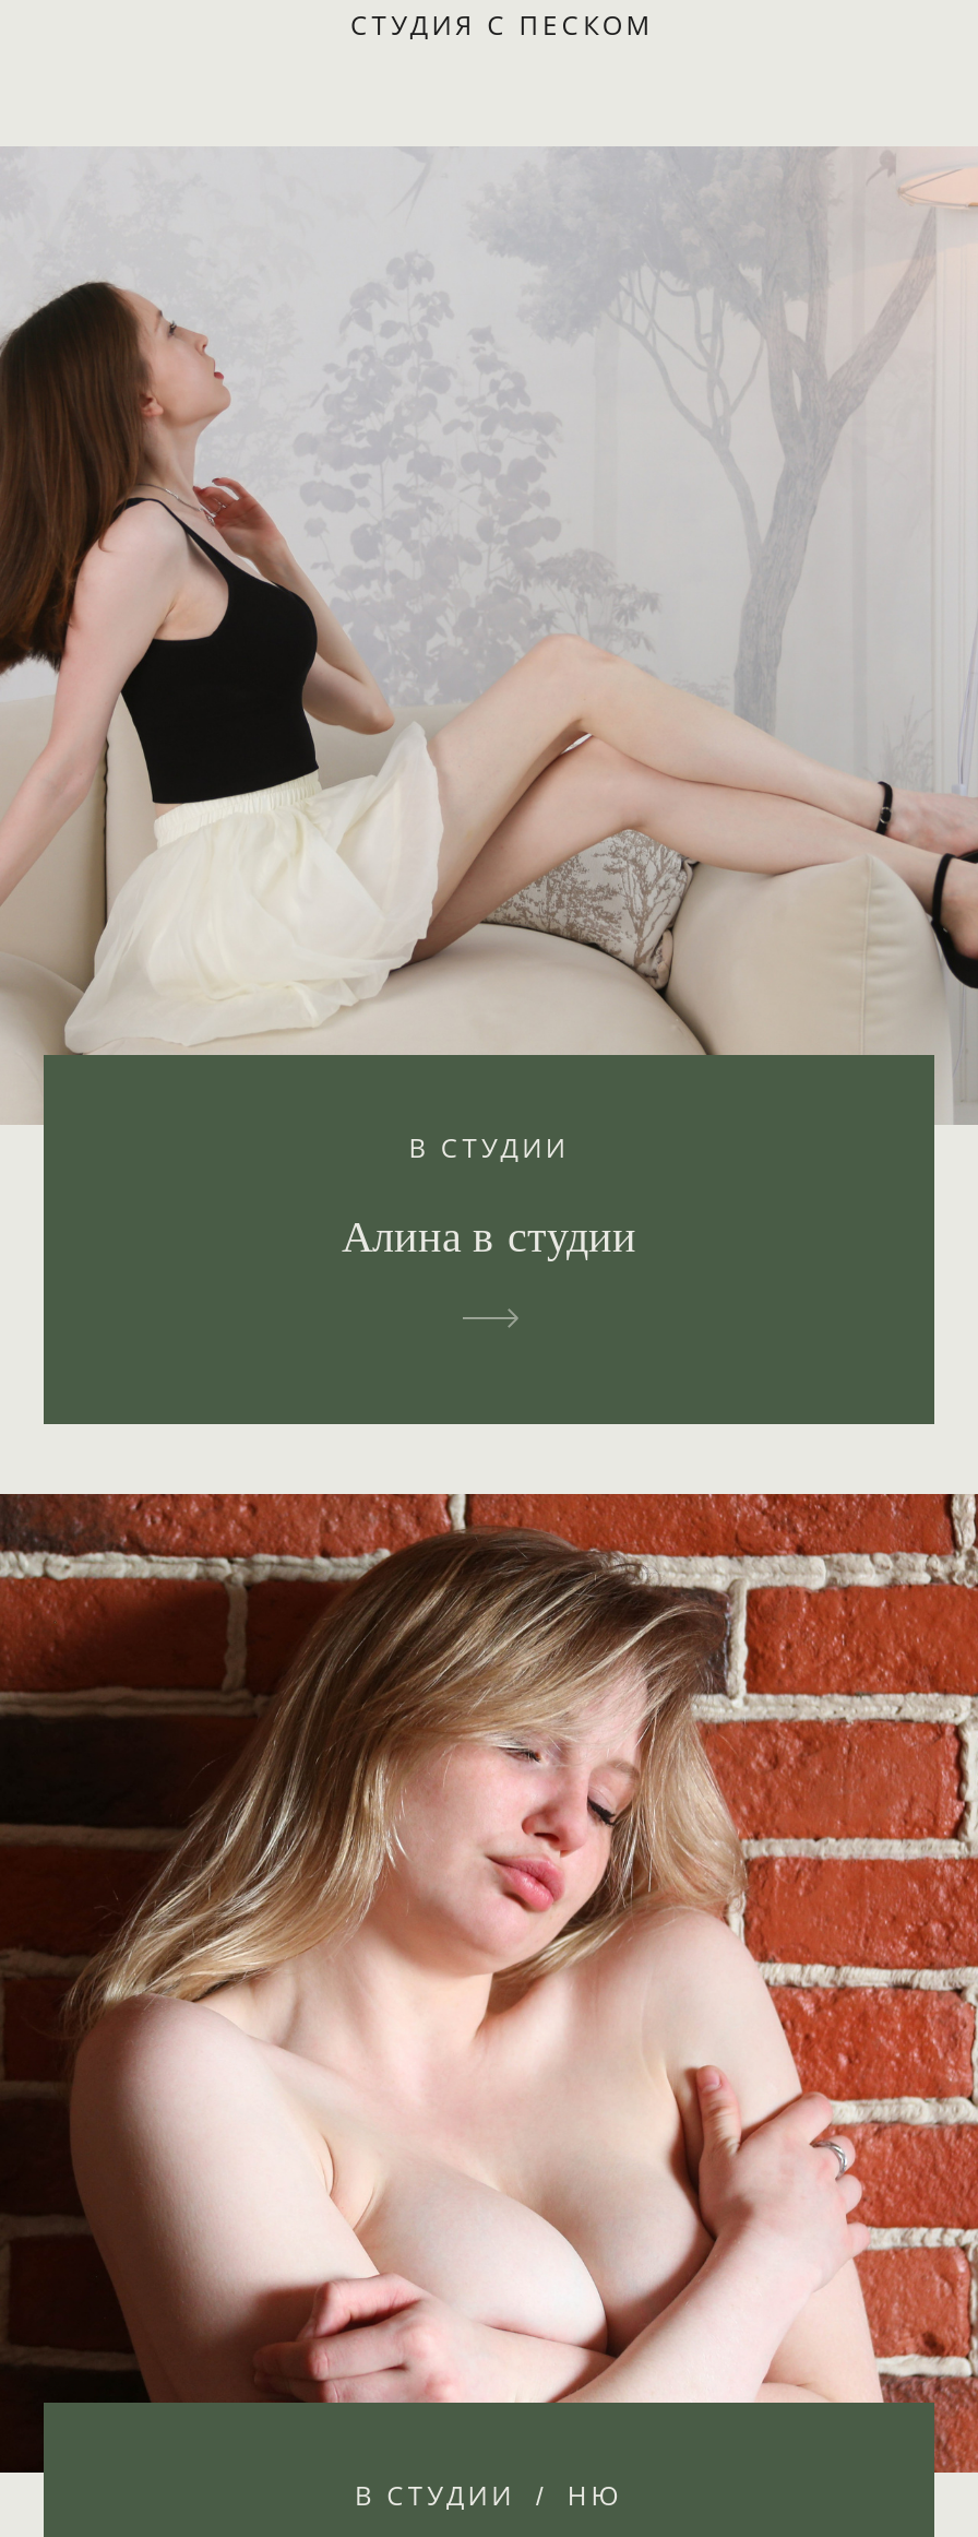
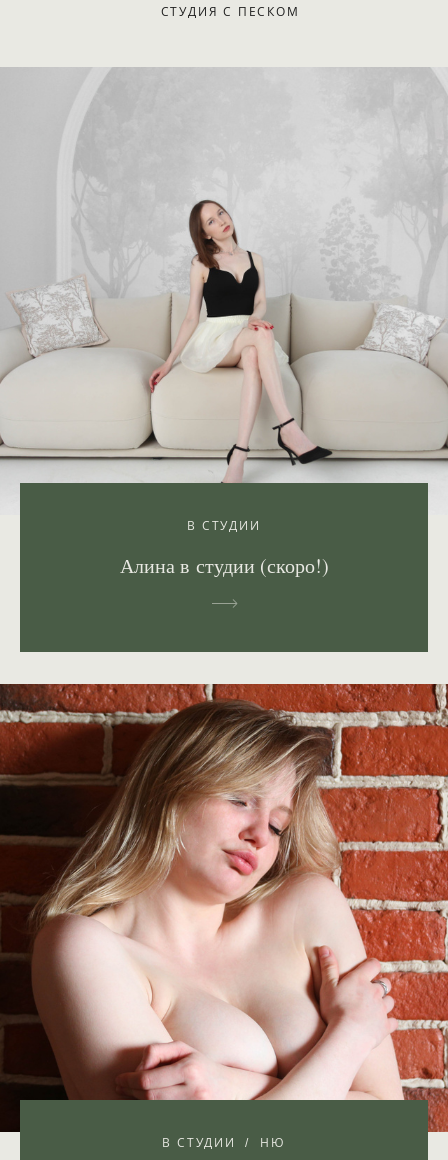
[7,149,971,1265] [image] | Алина в студии -> [3,69,445,579] [image] | Алина в студии (скоро!)

